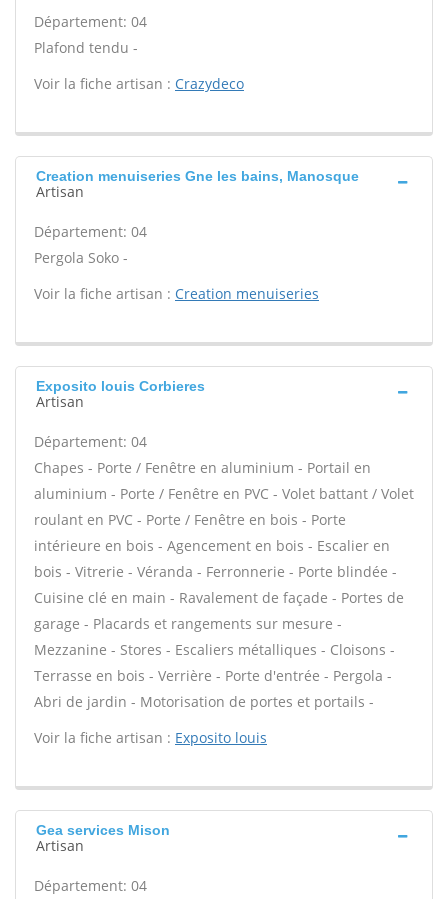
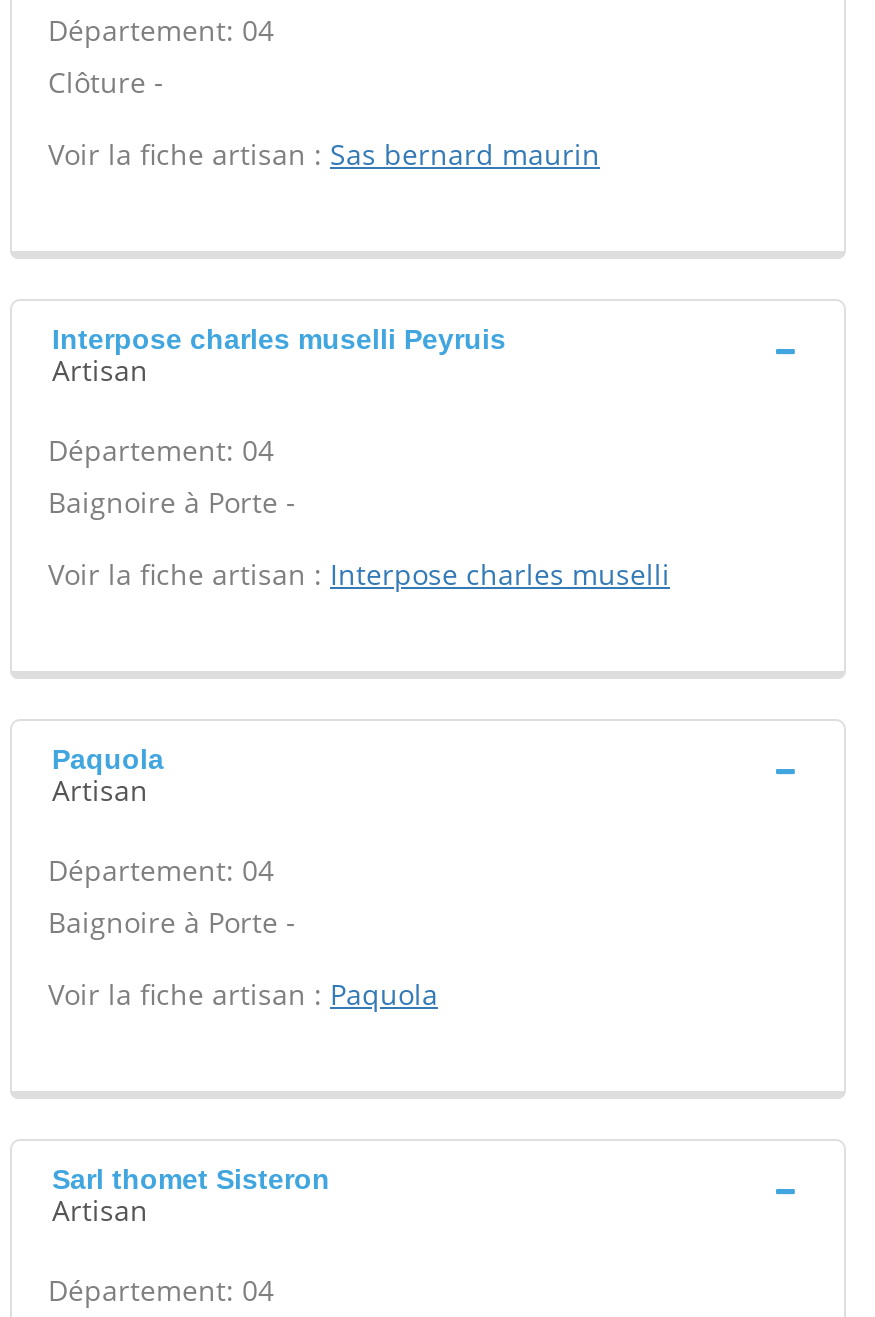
[34,38,138,57] Plafond tendu - -> [48,63,164,101] Clôture -
[34,74,244,93] Voir la fiche artisan : Crazydeco -> [48,135,600,173] Voir la fiche artisan : Sas bernard maurin
[36,168,359,184] Creation menuiseries Gne les bains, Manosque -> [52,323,506,355] Interpose charles muselli Peyruis
[34,248,128,267] Pergola Soko - -> [48,483,296,521] Baignoire à Porte -
[34,284,319,303] Voir la fiche artisan : Creation menuiseries -> [48,555,670,593] Voir la fiche artisan : Interpose charles muselli
[36,378,205,394] Exposito louis Corbieres -> [52,743,164,775] Paquola
[34,458,414,711] Chapes - Porte / Fenêtre en aluminium - Portail en | aluminium - Porte / Fenêtre en PVC - Volet battant / Volet | roulant en PVC - Porte / Fenêtre en bois - Porte | intérieure en bois - Agencement en bois - Escalier en | bois - Vitrerie - Véranda - Ferronnerie - Porte blindée - | Cuisine clé en main - Ravalement de façade - Portes de | garage - Placards et rangements sur mesure - | Mezzanine - Stores - Escaliers métalliques - Cloisons - | Terrasse en bois - Verrière - Porte d'entrée - Pergola - | Abri de jardin - Motorisation de portes et portails - -> [48,903,296,941] Baignoire à Porte -
[34,728,267,747] Voir la fiche artisan : Exposito louis -> [48,975,438,1013] Voir la fiche artisan : Paquola
[36,822,170,838] Gea services Mison -> [52,1163,330,1195] Sarl thomet Sisteron

